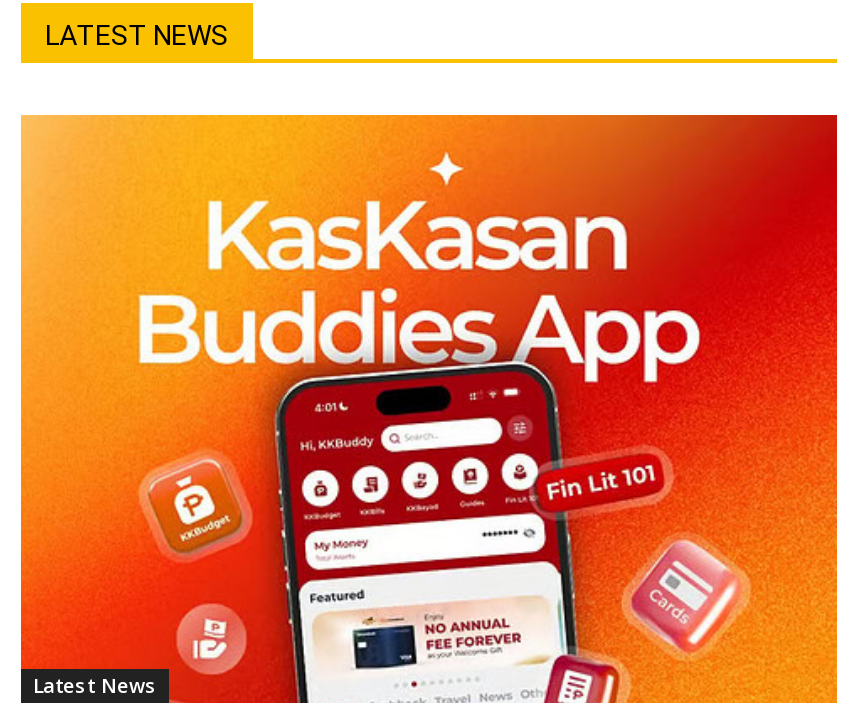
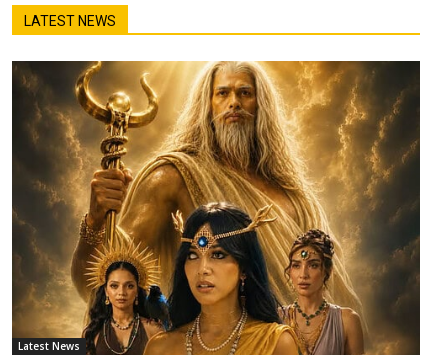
[19,113,839,705] [image] -> [11,60,421,356] [image]

